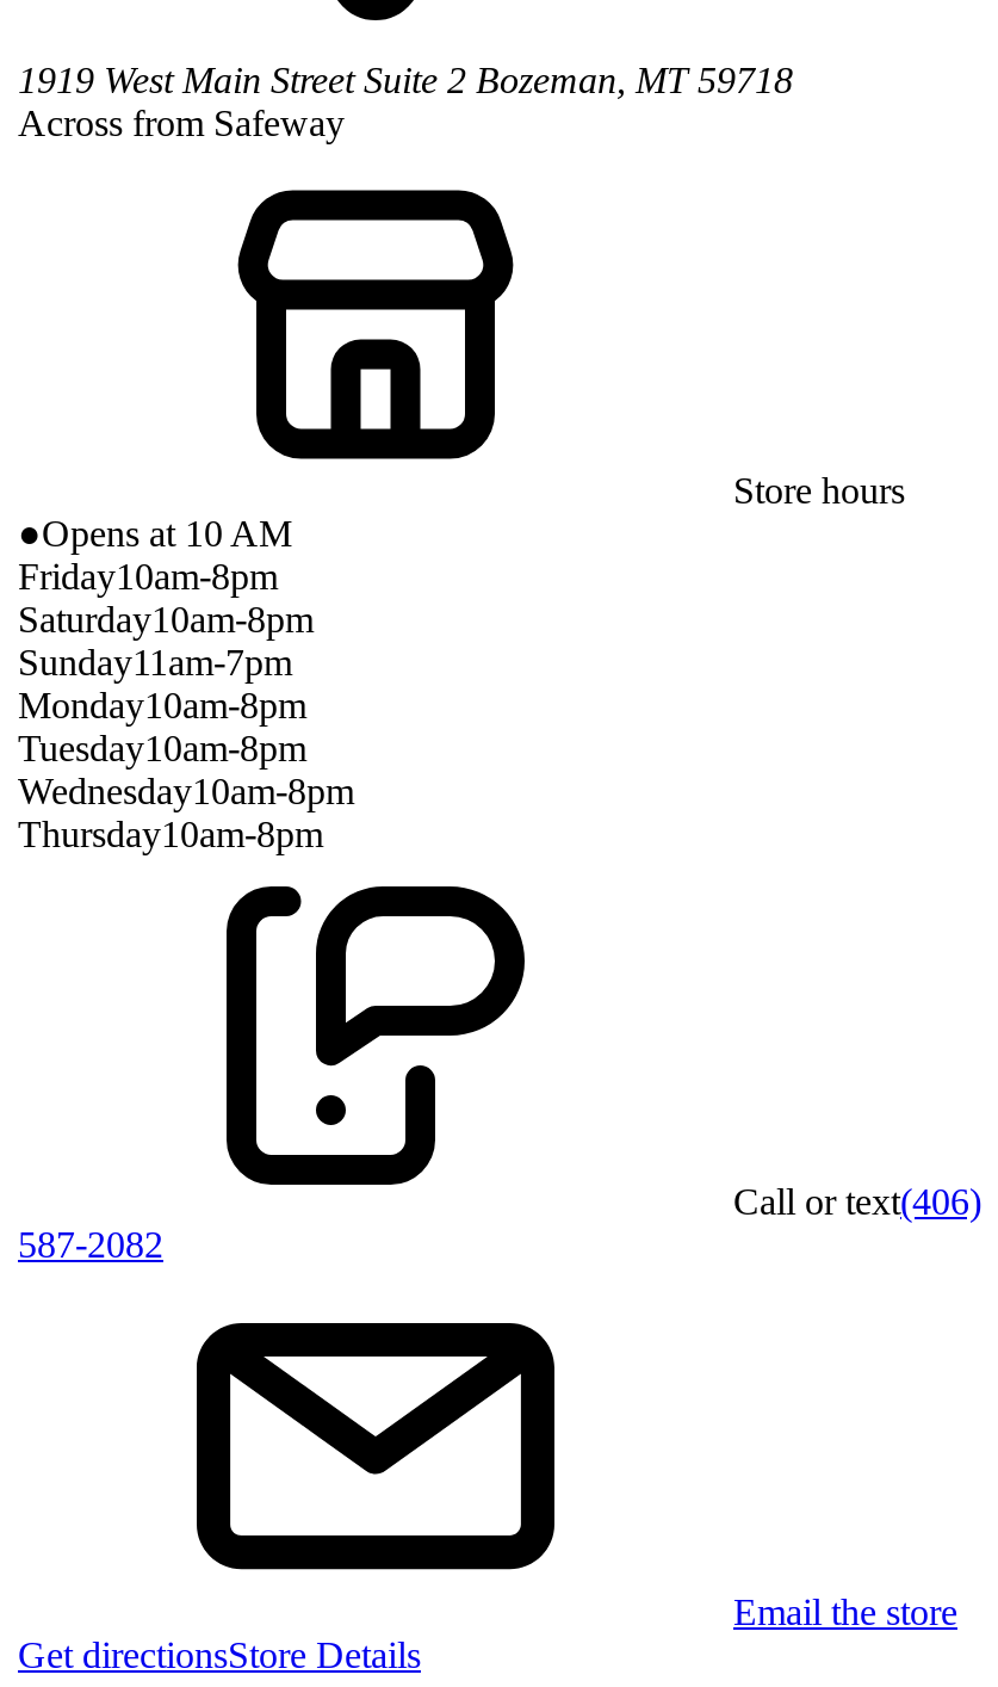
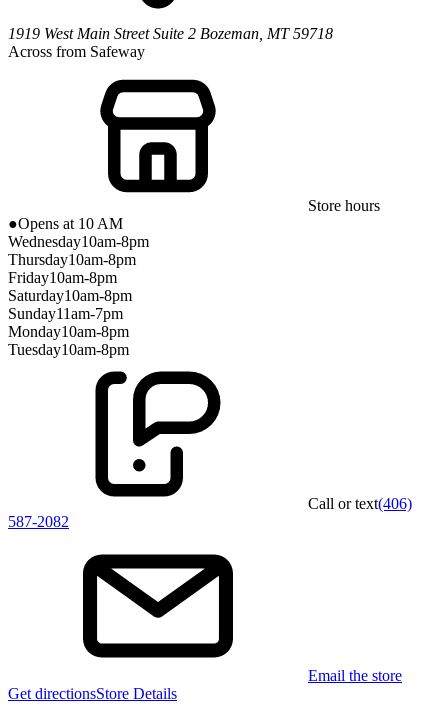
moved [18,555,314,767] -> [8,269,132,358]: Friday10am-8pm | Saturday10am-8pm | Sunday11am-7pm | Monday10am-8pm | Tuesday10am-8pm
moved [18,770,354,853] -> [8,233,149,268]: Wednesday10am-8pm | Thursday10am-8pm

